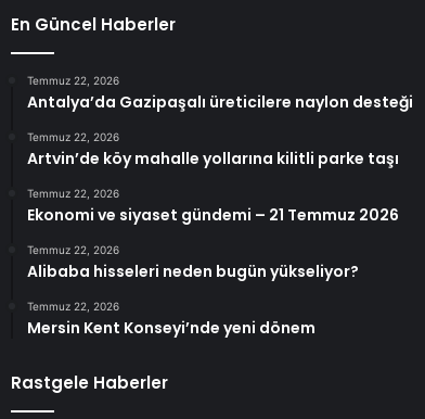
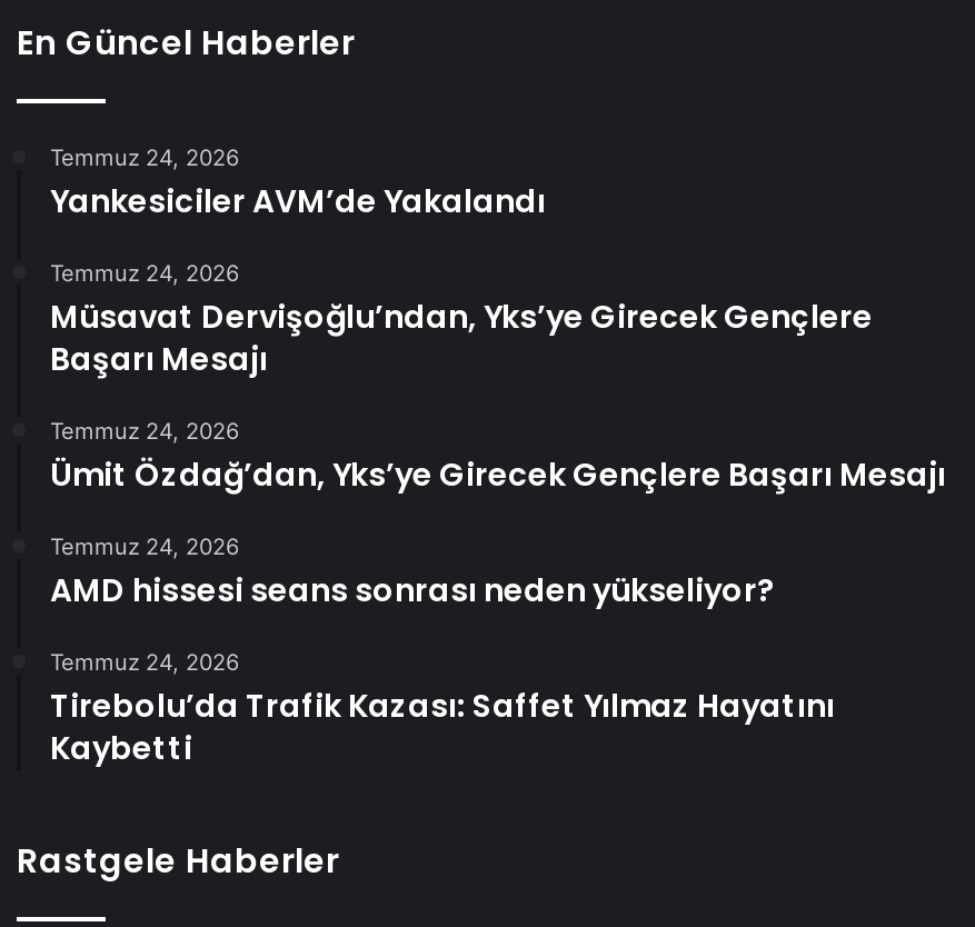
[27,74,413,113] Temmuz 22, 2026 | Antalya’da Gazipaşalı üreticilere naylon desteği -> [50,144,546,224] Temmuz 24, 2026 | Yankesiciler AVM’de Yakalandı
[27,130,399,169] Temmuz 22, 2026 | Artvin’de köy mahalle yollarına kilitli parke taşı -> [50,259,873,381] Temmuz 24, 2026 | Müsavat Dervişoğlu’ndan, Yks’ye Girecek Gençlere | Başarı Mesajı
[27,187,399,226] Temmuz 22, 2026 | Ekonomi ve siyaset gündemi – 21 Temmuz 2026 -> [50,417,946,497] Temmuz 24, 2026 | Ümit Özdağ’dan, Yks’ye Girecek Gençlere Başarı Mesajı
[27,243,359,282] Temmuz 22, 2026 | Alibaba hisseleri neden bugün yükseliyor? -> [50,533,775,613] Temmuz 24, 2026 | AMD hissesi seans sonrası neden yükseliyor?
[27,300,315,339] Temmuz 22, 2026 | Mersin Kent Konseyi’nde yeni dönem -> [50,648,835,770] Temmuz 24, 2026 | Tirebolu’da Trafik Kazası: Saffet Yılmaz Hayatını | Kaybetti

